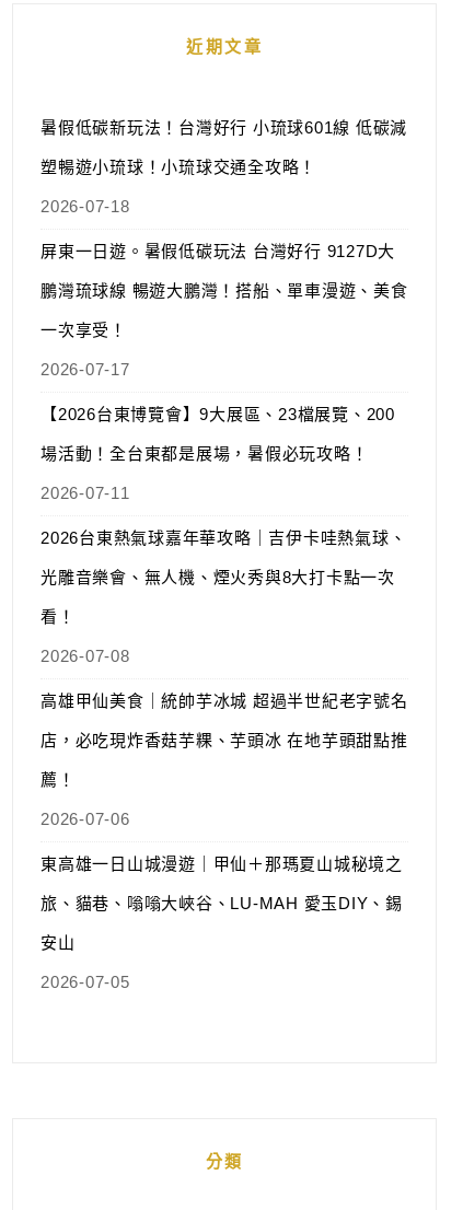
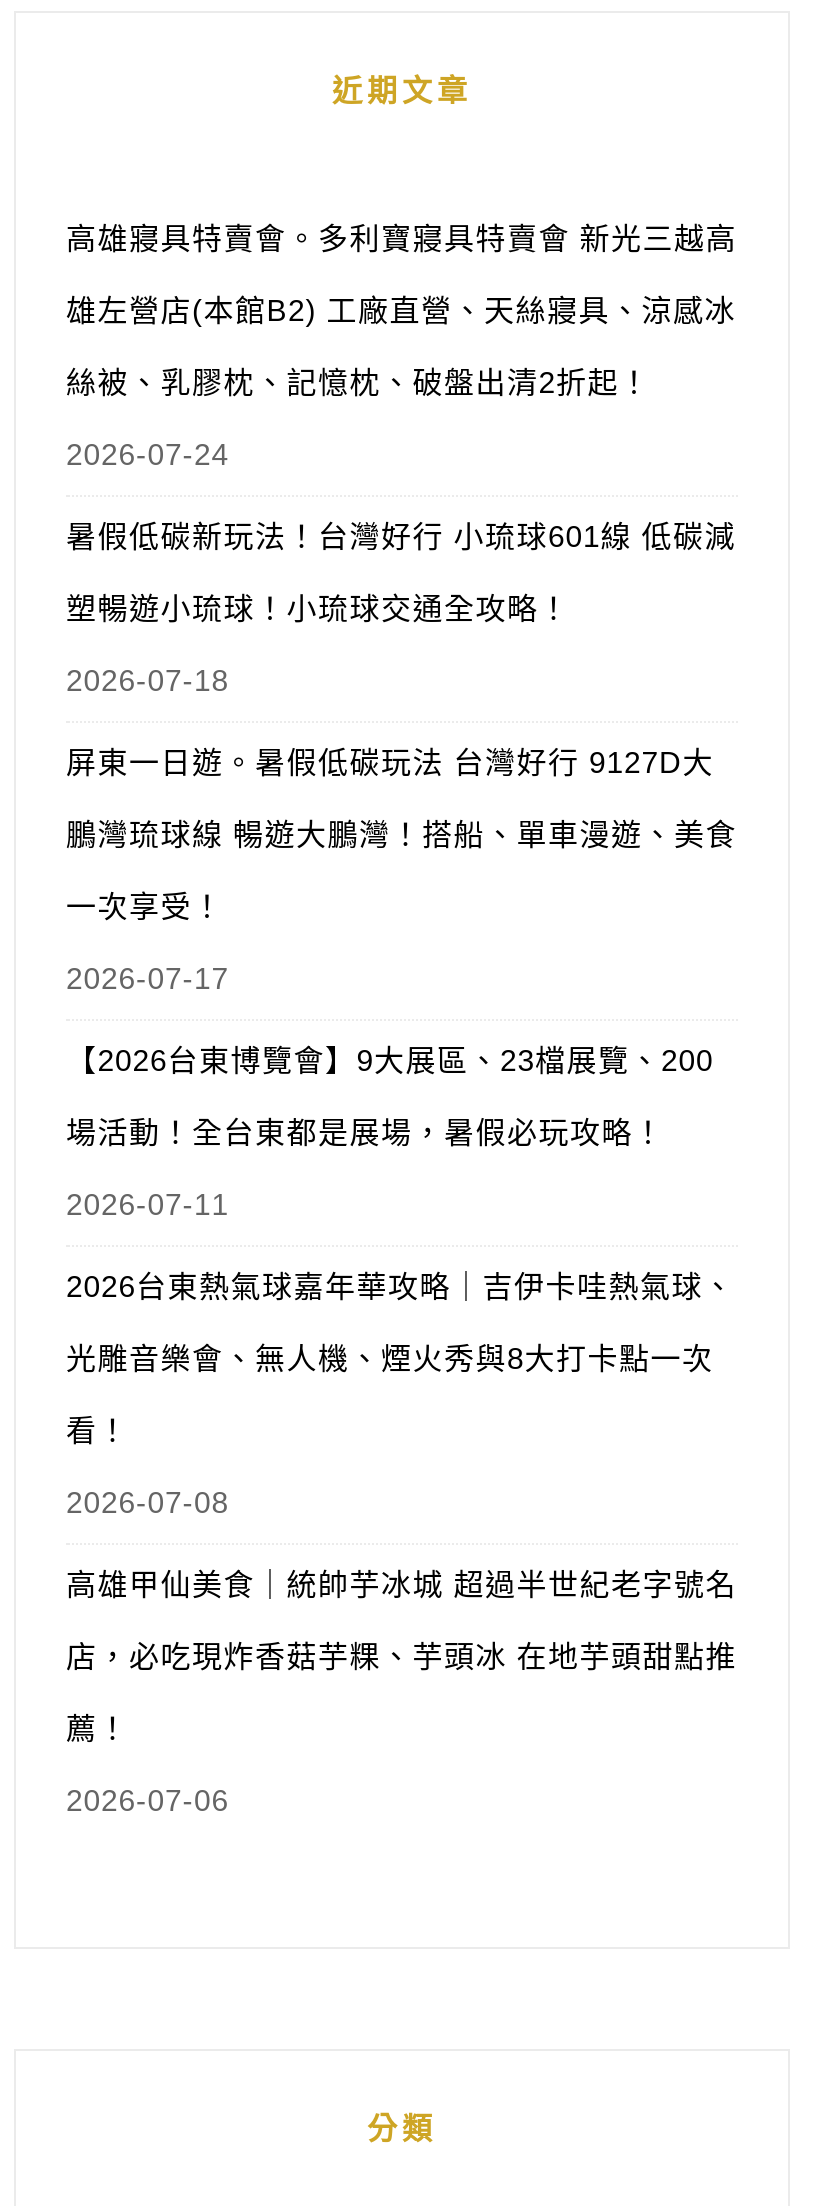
none -> [66,221,737,471] 高雄寢具特賣會。多利寶寢具特賣會 新光三越高 | 雄左營店(本館B2) 工廠直營、天絲寢具、涼感冰 | 絲被、乳膠枕、記憶枕、破盤出清2折起！ | 2026-07-24
moved [40,118,408,828] -> [66,519,737,1817]: 暑假低碳新玩法！台灣好行 小琉球601線 低碳減 | 塑暢遊小琉球！小琉球交通全攻略！ | 2026-07-18 | ... | 薦！ | 2026-07-06
[40,855,403,991] 東高雄一日山城漫遊｜甲仙＋那瑪夏山城秘境之 | 旅、貓巷、嗡嗡大峽谷、LU-MAH 愛玉DIY、錫 | 安山 | 2026-07-05 -> none

